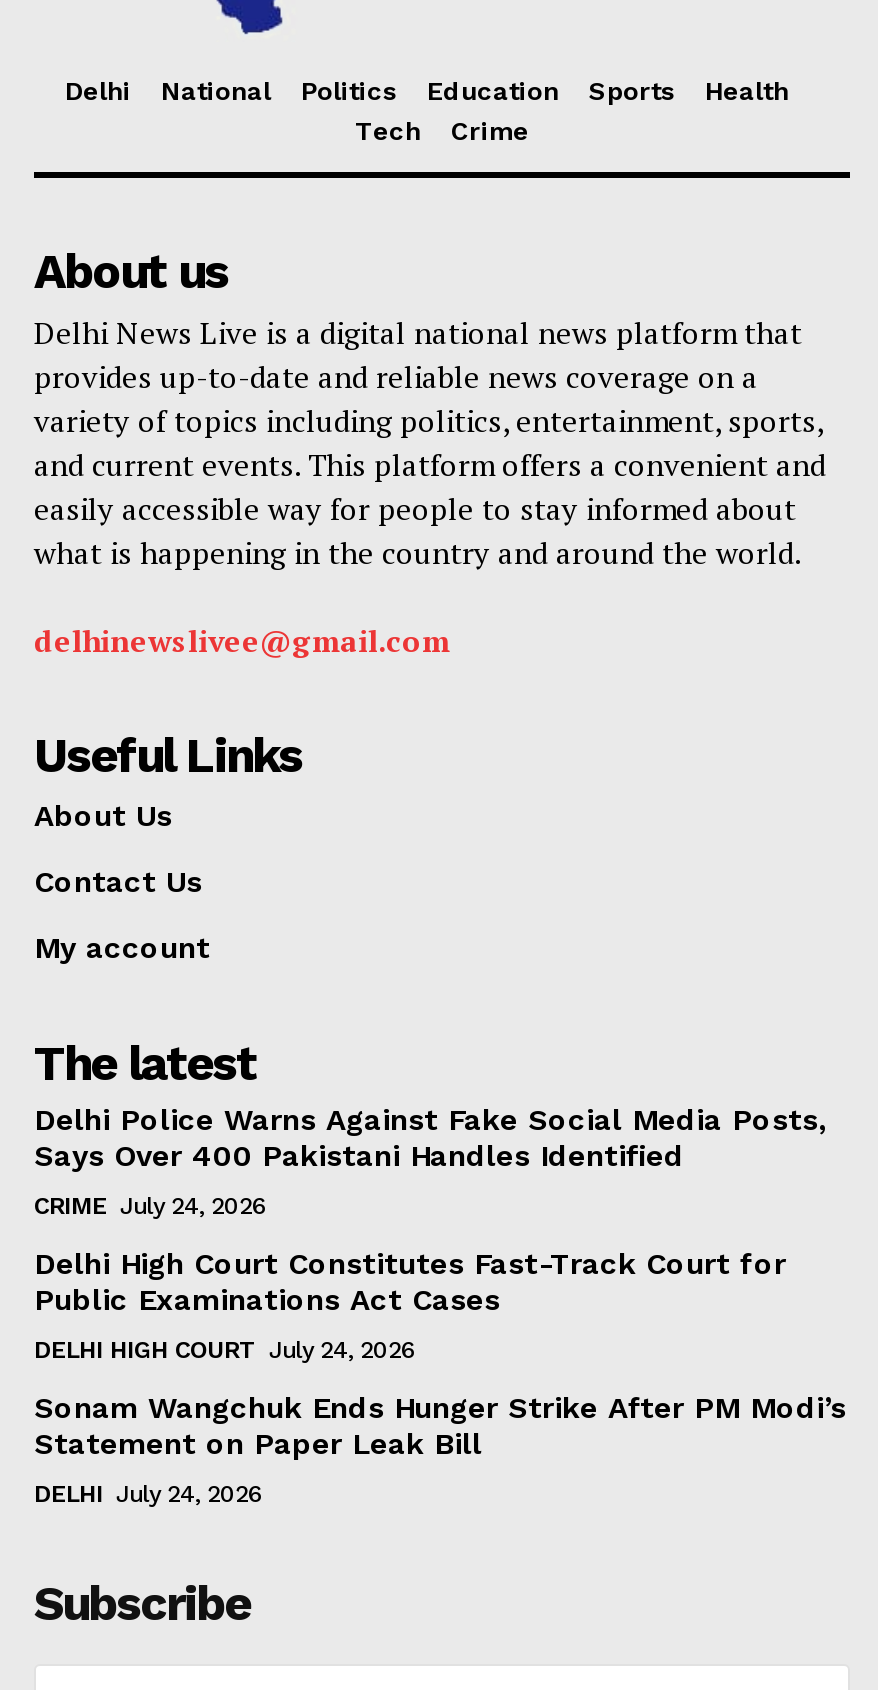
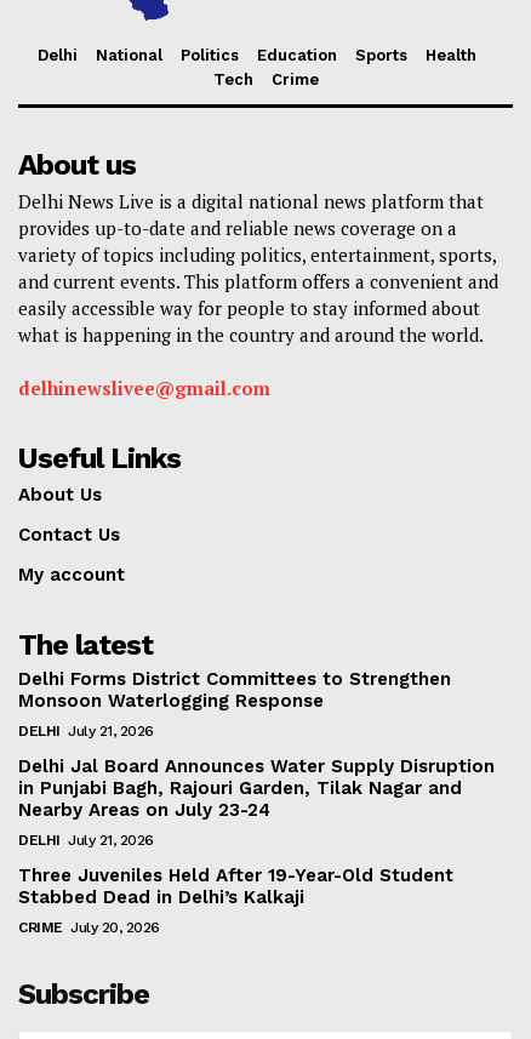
[34,1102,828,1174] Delhi Police Warns Against Fake Social Media Posts, | Says Over 400 Pakistani Handles Identified -> [18,668,451,712] Delhi Forms District Committees to Strengthen | Monsoon Waterlogging Response
[34,1192,267,1220] CRIME July 24, 2026 -> [18,723,153,740] DELHI July 21, 2026
[34,1246,786,1318] Delhi High Court Constitutes Fast-Track Court for | Public Examinations Act Cases -> [18,756,495,821] Delhi Jal Board Announces Water Supply Disruption | in Punjabi Bagh, Rajouri Garden, Tilak Nagar and | Nearby Areas on July 23-24
[34,1336,416,1364] DELHI HIGH COURT July 24, 2026 -> [18,832,153,849] DELHI July 21, 2026
[34,1390,846,1462] Sonam Wangchuk Ends Hunger Strike After PM Modi’s | Statement on Paper Leak Bill -> [18,865,453,908] Three Juveniles Held After 19-Year-Old Student | Stabbed Dead in Delhi’s Kalkaji
[34,1480,263,1508] DELHI July 24, 2026 -> [18,919,159,936] CRIME July 20, 2026

